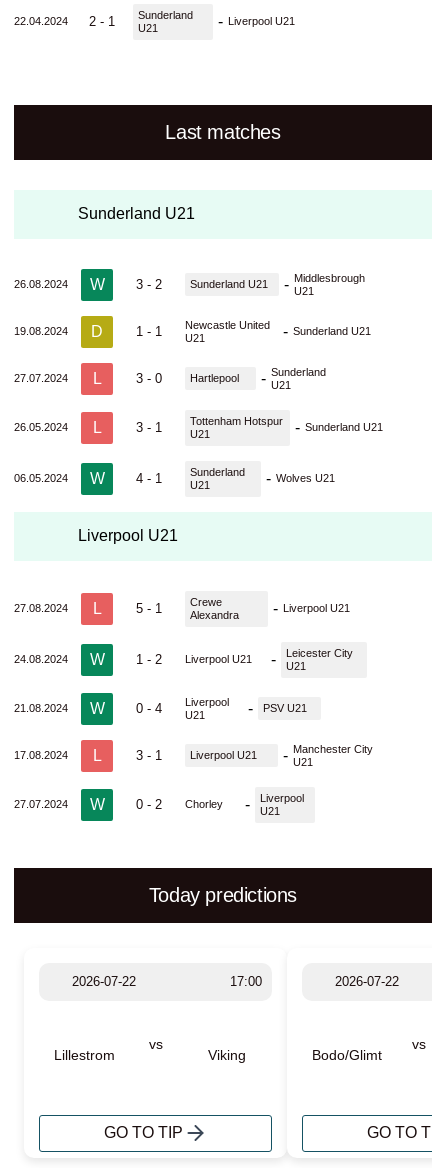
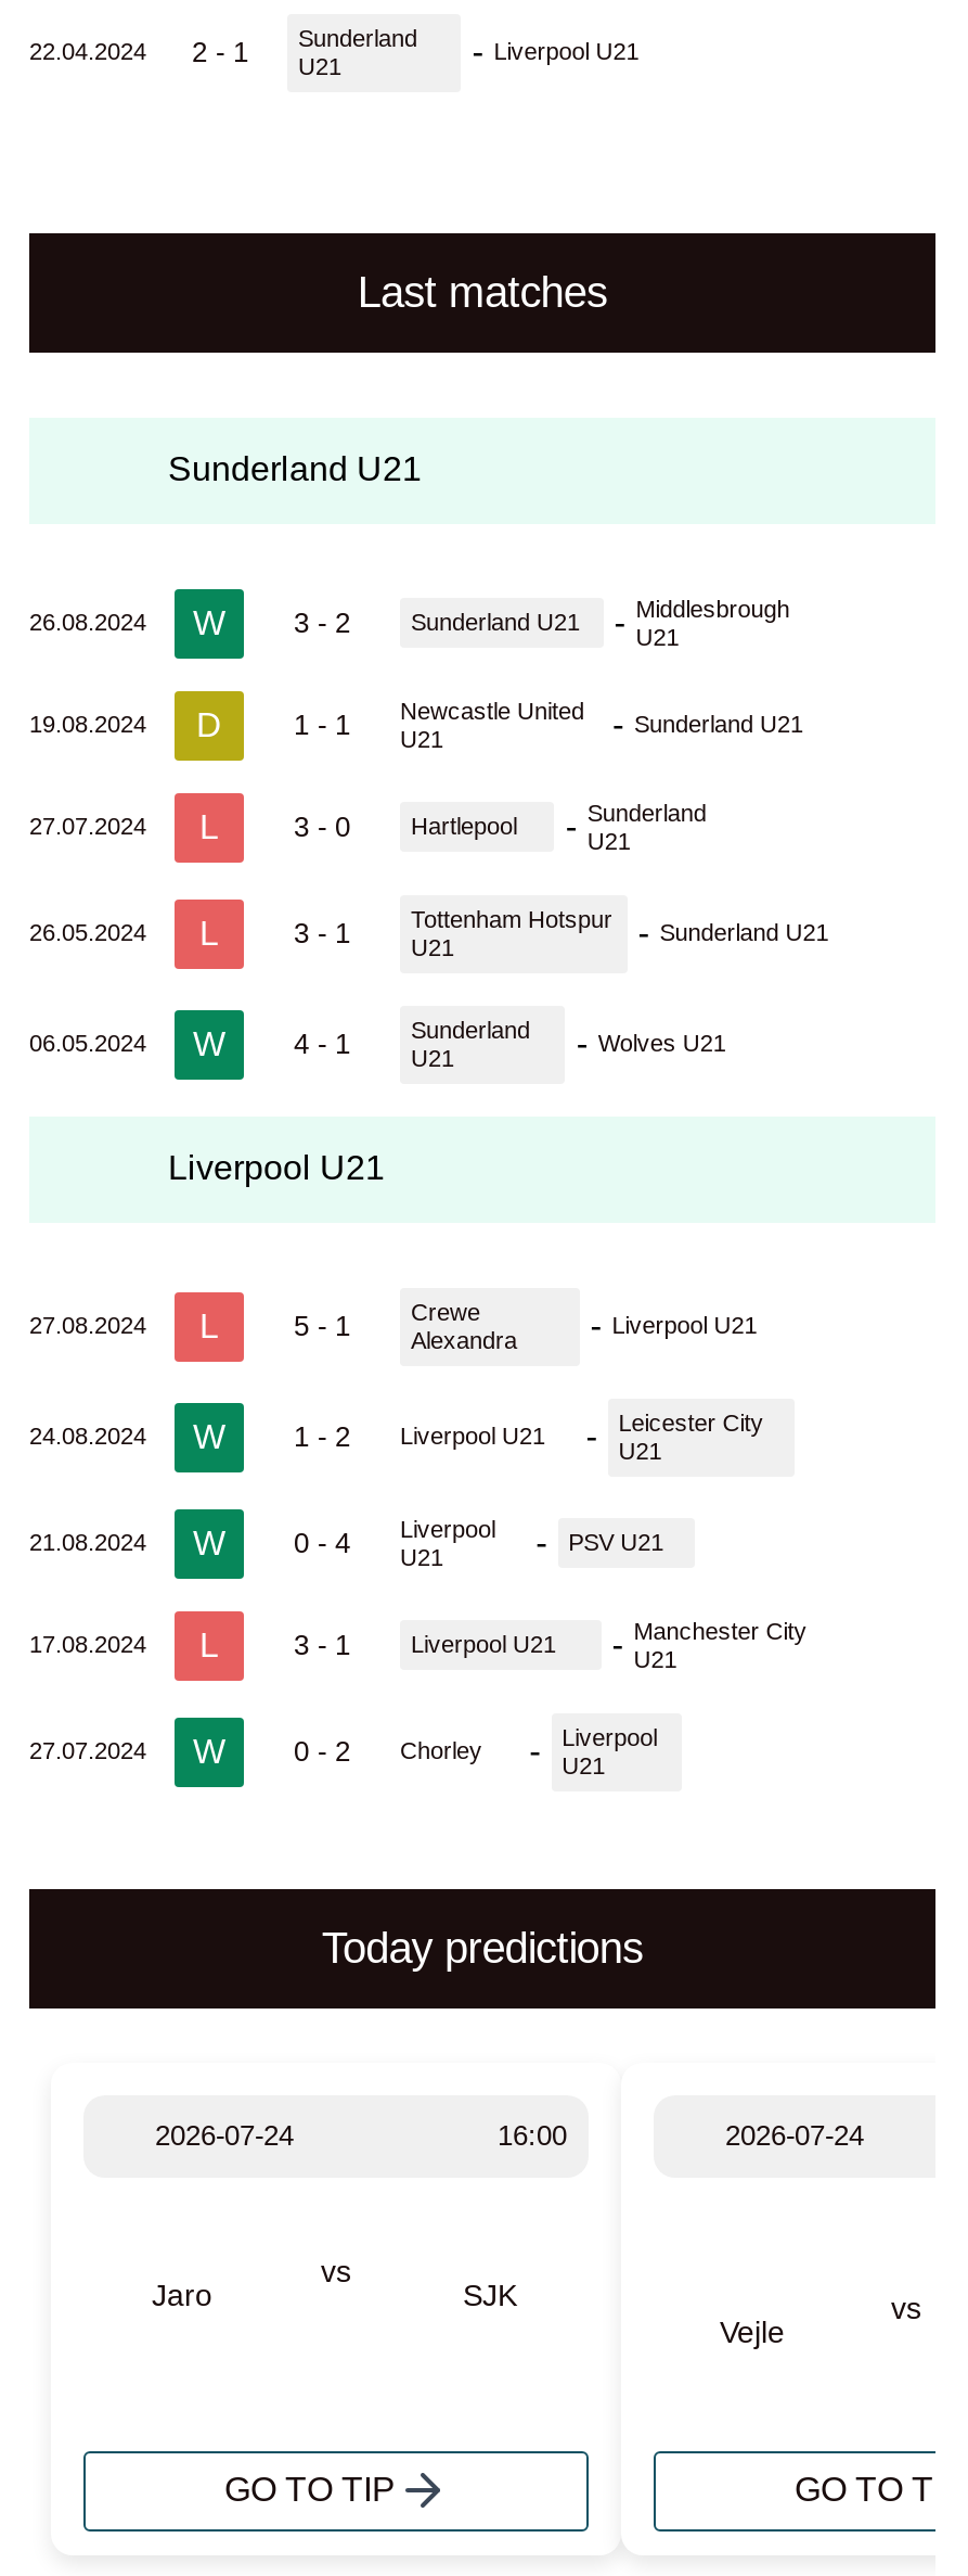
[72,974,262,989] 2026-07-22 | 17:00 -> [155,2119,567,2151] 2026-07-24 | 16:00
[335,974,399,989] 2026-07-22 -> [725,2119,864,2151] 2026-07-24
[54,1047,115,1063] Lillestrom -> [152,2277,212,2312] Jaro
[207,1047,245,1063] Viking -> [463,2277,517,2312] SJK
[312,1047,382,1063] Bodo/Glimt -> [720,2314,785,2349] Vejle

